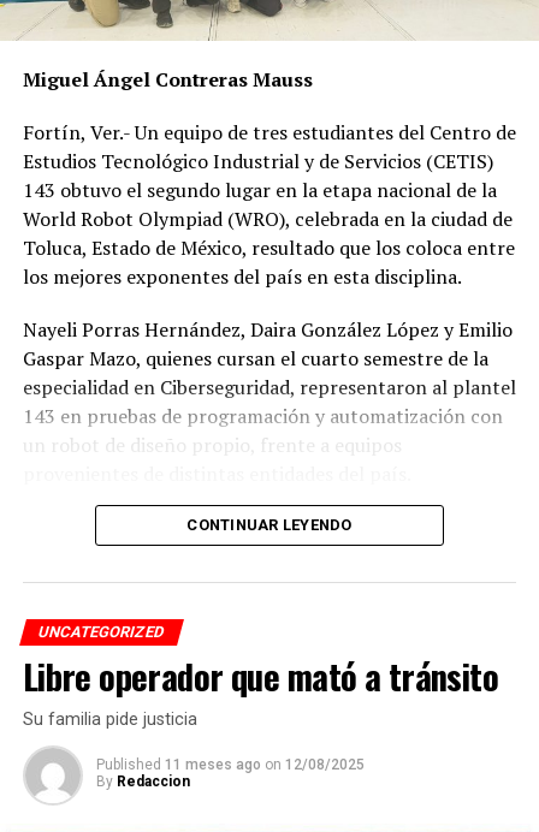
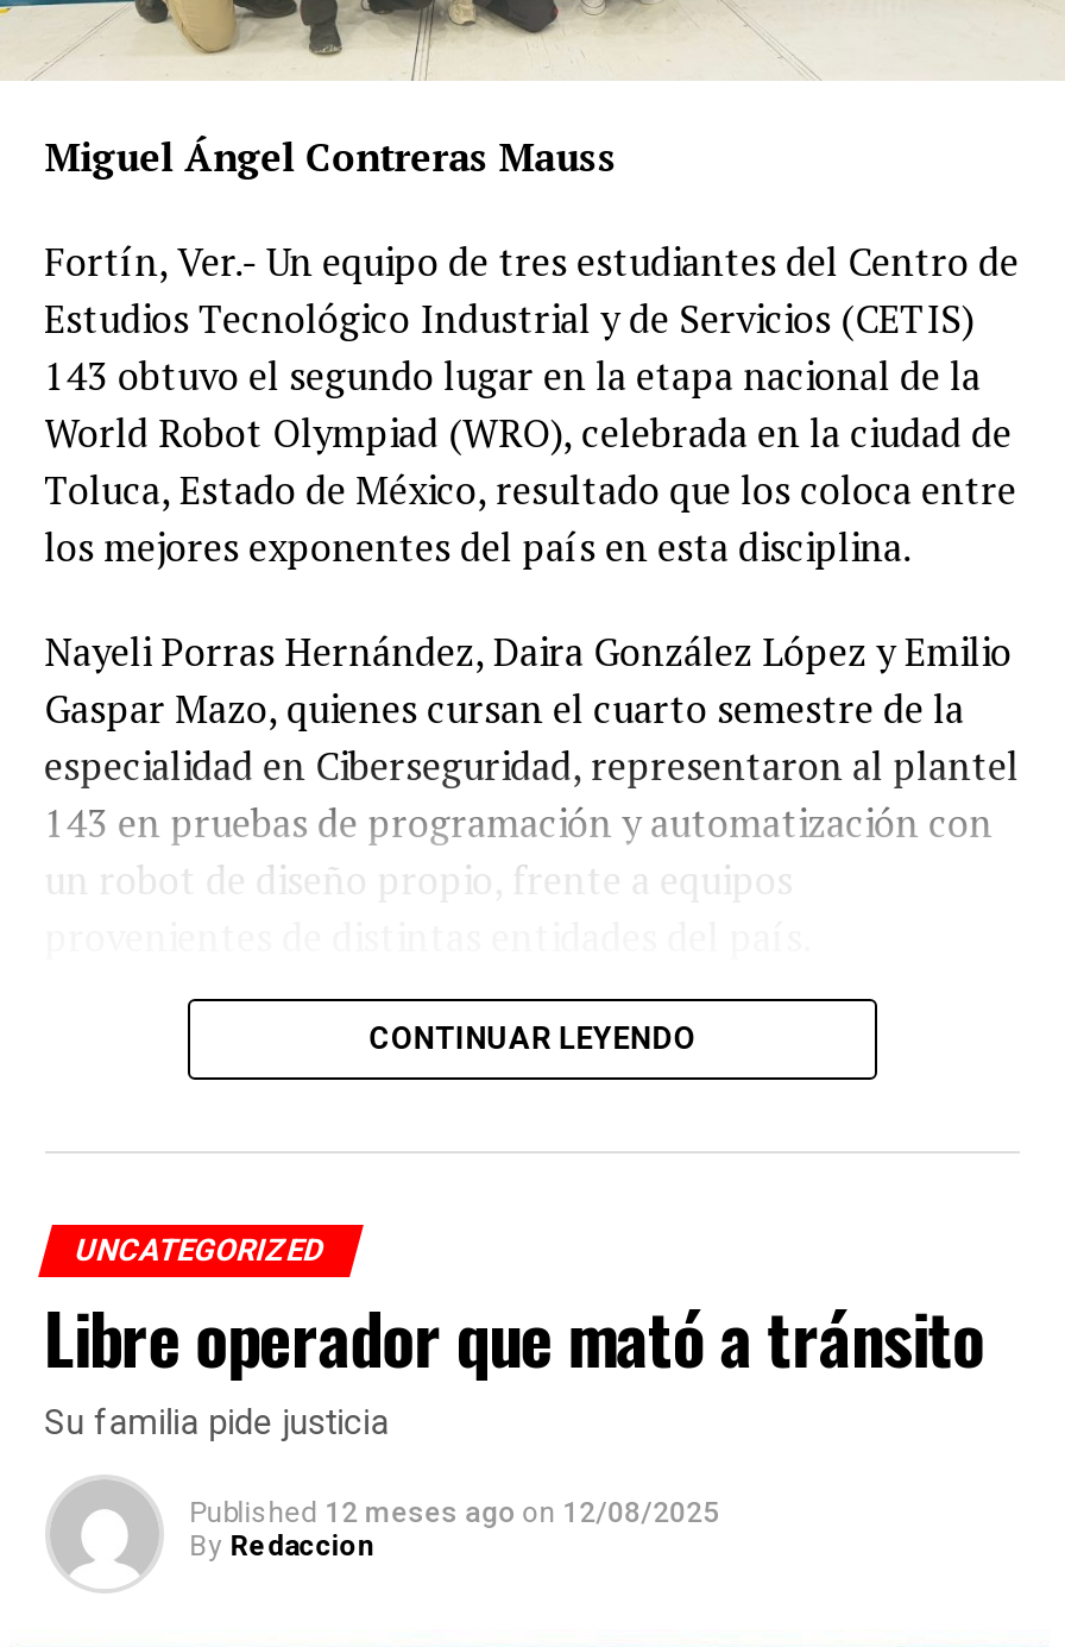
[96,756,364,772] Published 11 meses ago on 12/08/2025 -> [189,1495,720,1529] Published 12 meses ago on 12/08/2025

